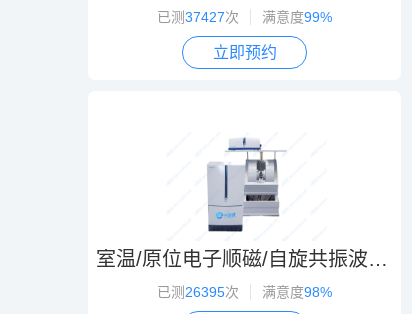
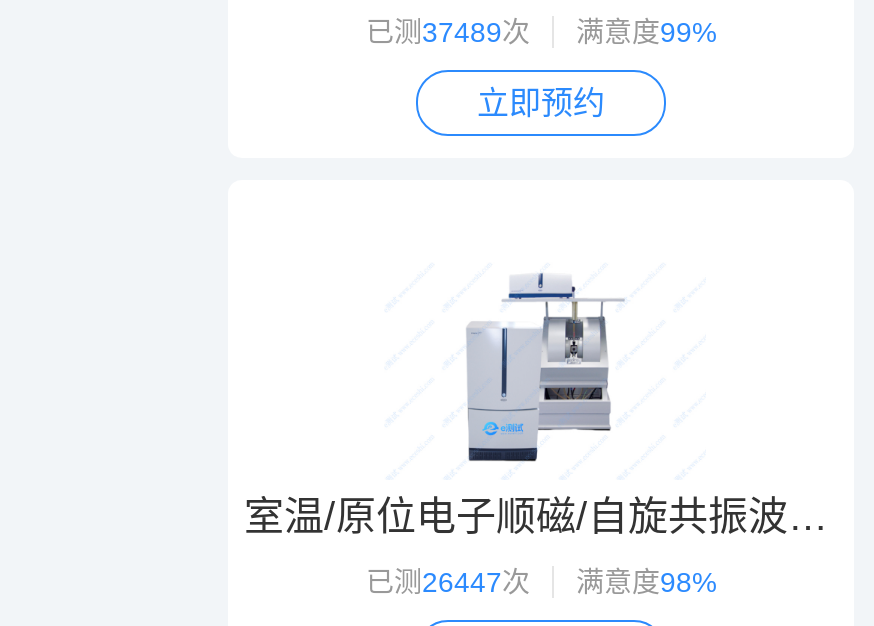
[157,9,332,25] 已测37427次 满意度99% -> [366,16,716,48] 已测37489次 满意度99%
[157,284,332,300] 已测26395次 满意度98% -> [366,566,716,598] 已测26447次 满意度98%

